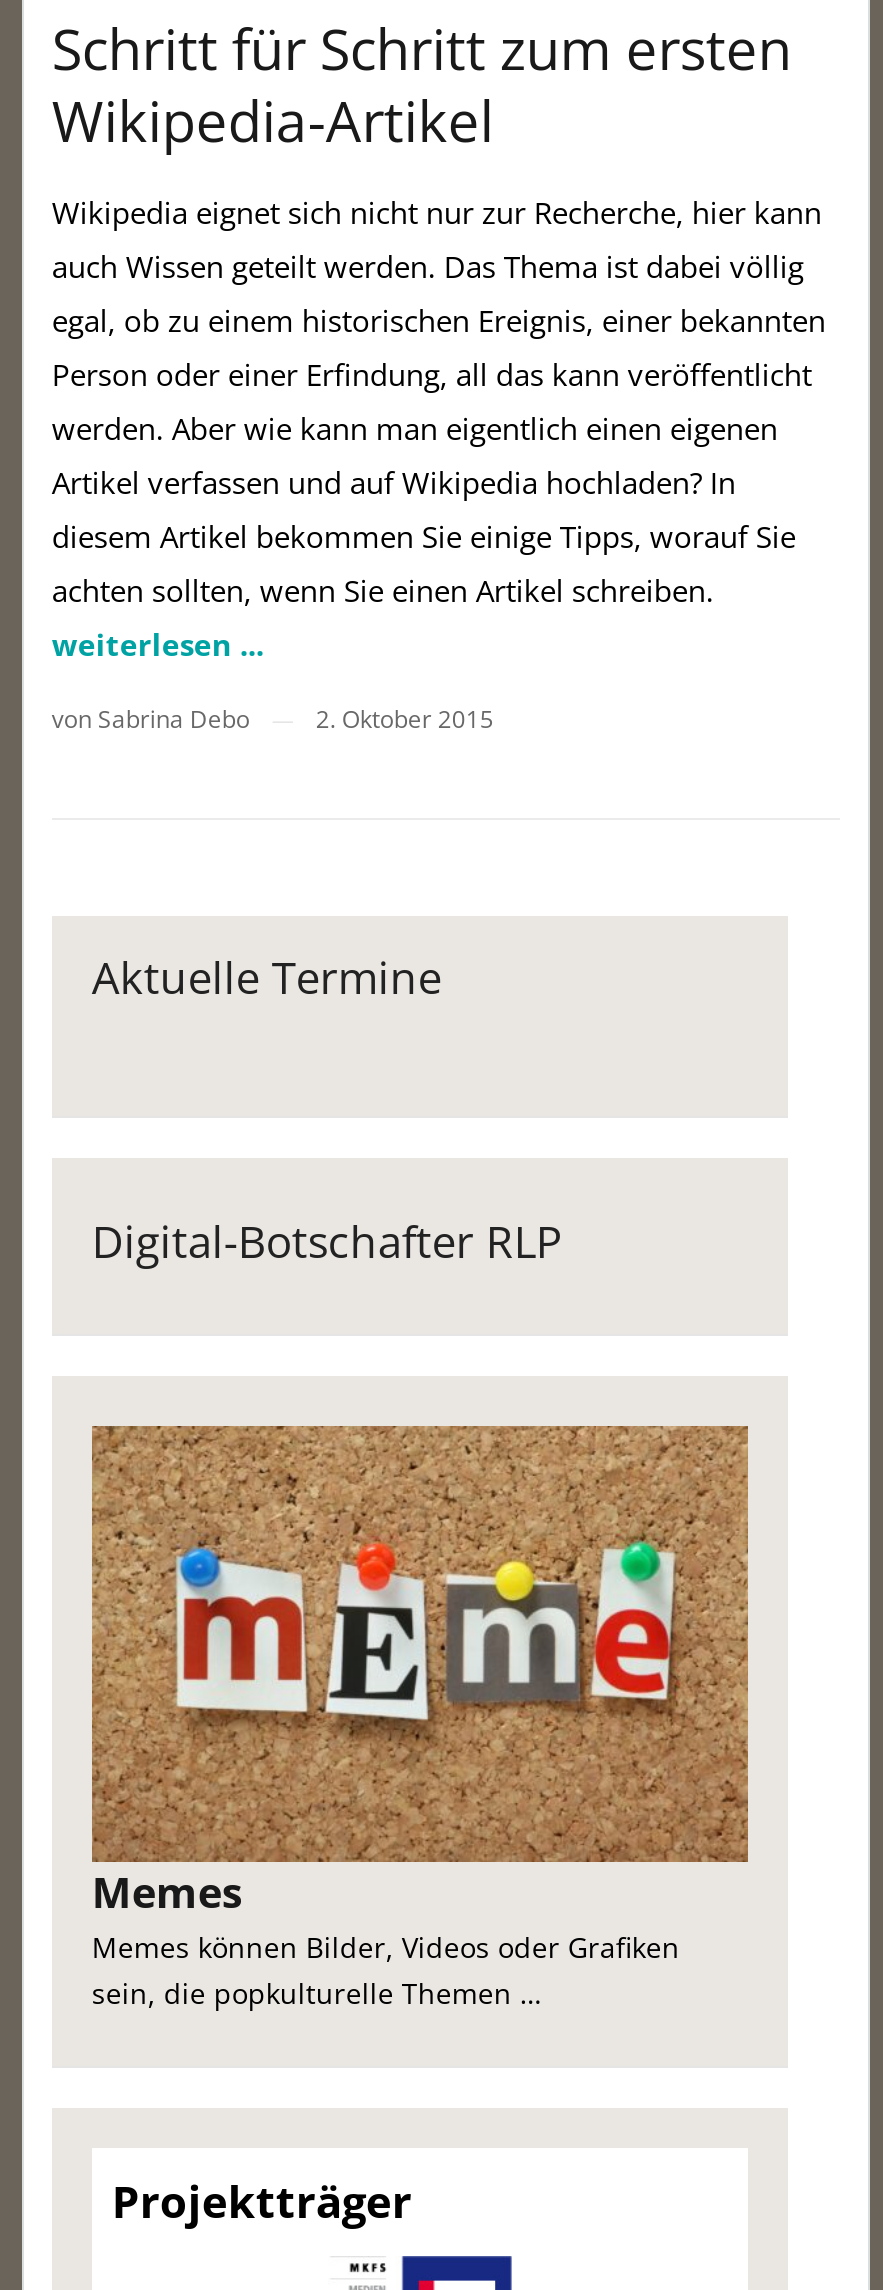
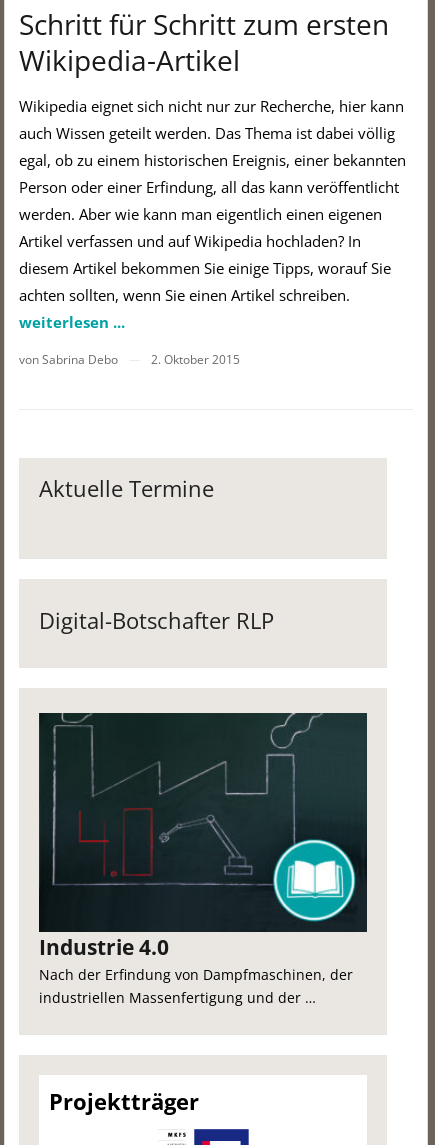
[90,1424,750,2013] [image] | Memes | Memes können Bilder, Videos oder Grafiken | sein, die popkulturelle Themen … -> [38,712,368,1006] [image] | Industrie 4.0 | Nach der Erfindung von Dampfmaschinen, der | industriellen Massenfertigung und der …

